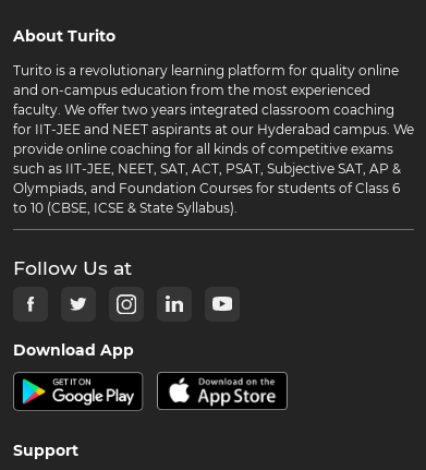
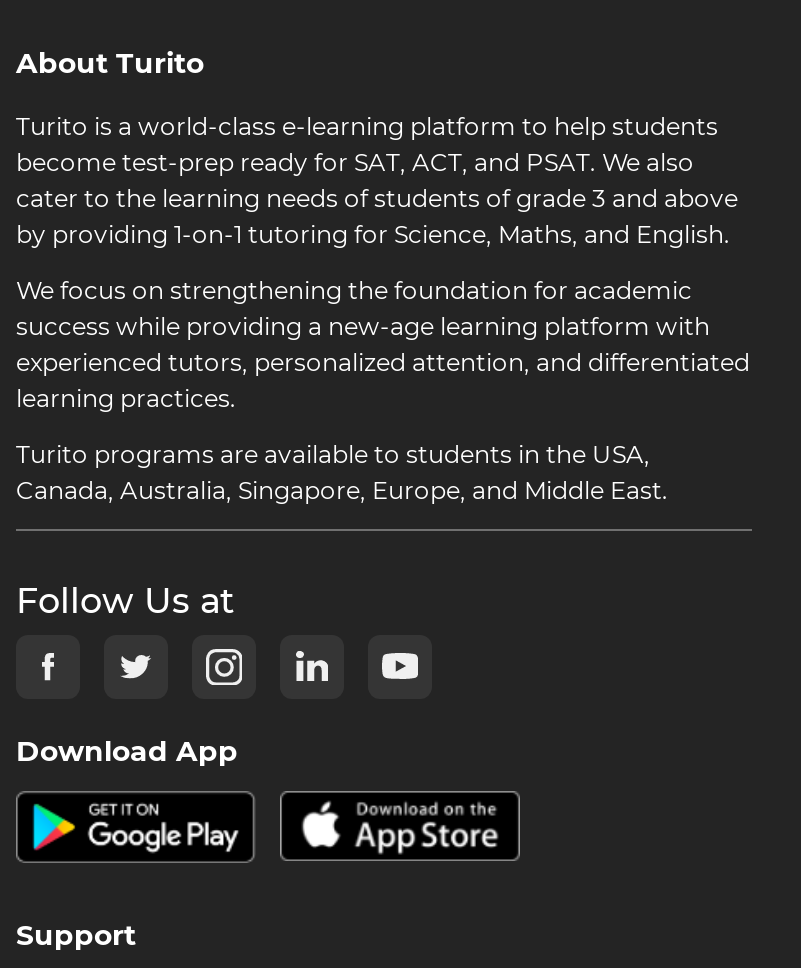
[13,62,414,216] Turito is a revolutionary learning platform for quality online | and on-campus education from the most experienced | faculty. We offer two years integrated classroom coaching | for IIT-JEE and NEET aspirants at our Hyderabad campus. We | provide online coaching for all kinds of competitive exams | such as IIT-JEE, NEET, SAT, ACT, PSAT, Subjective SAT, AP & | Olympiads, and Foundation Courses for students of Class 6 | to 10 (CBSE, ICSE & State Syllabus). -> [16,110,750,504] Turito is a world-class e-learning platform to help students | become test-prep ready for SAT, ACT, and PSAT. We also | cater to the learning needs of students of grade 3 and above | by providing 1-on-1 tutoring for Science, Maths, and English. | We focus on strengthening the foundation for academic | success while providing a new-age learning platform with | experienced tutors, personalized attention, and differentiated | learning practices. | Turito programs are available to students in the USA, | Canada, Australia, Singapore, Europe, and Middle East.

